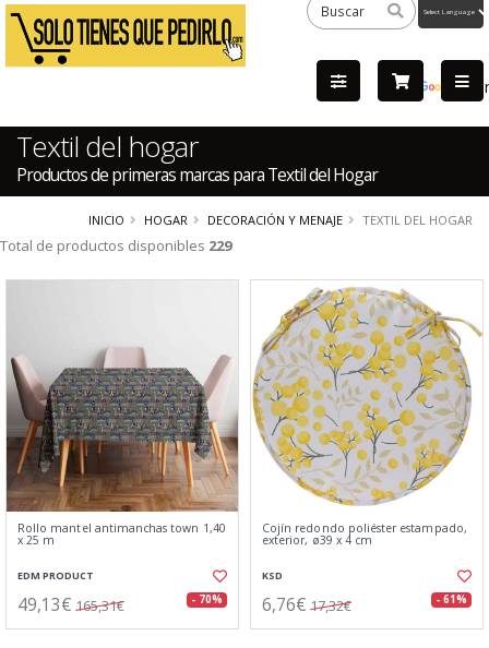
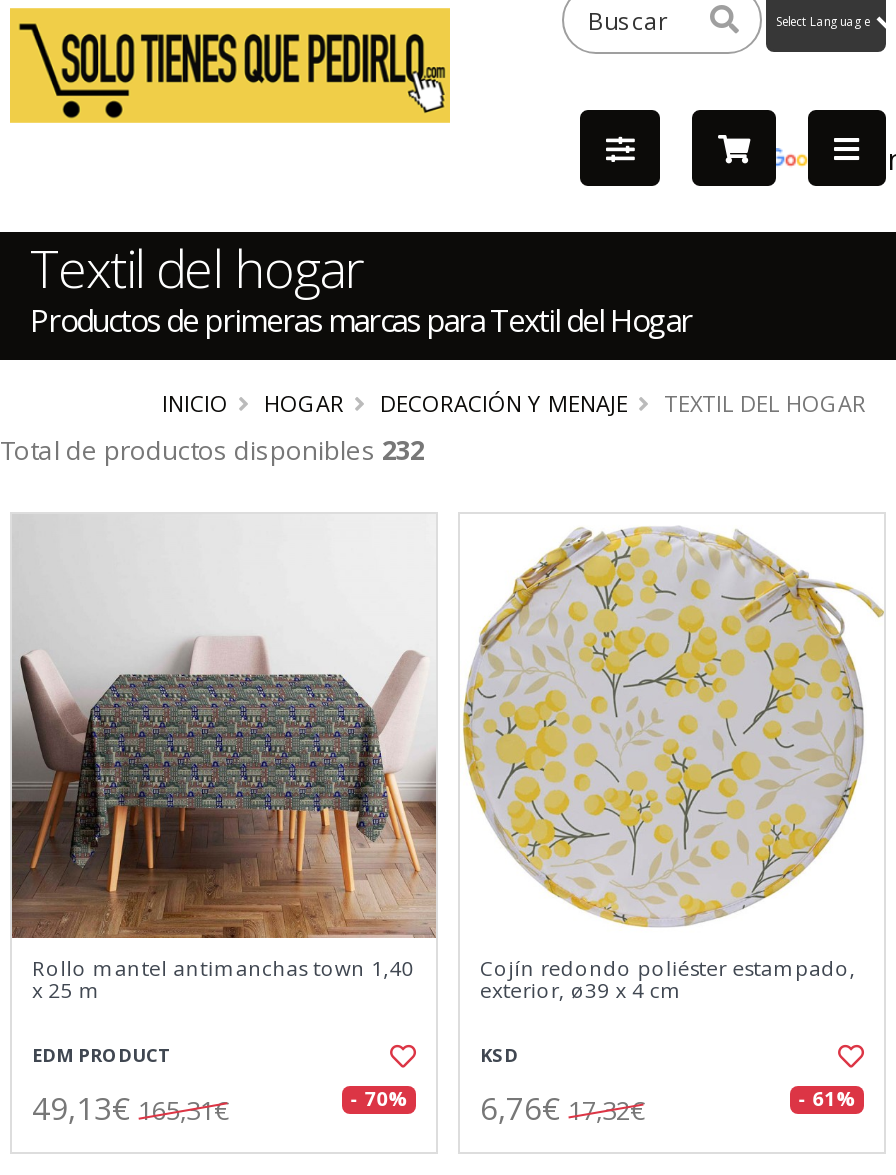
[0,236,231,255] Total de productos disponibles 229 -> [0,432,424,468] Total de productos disponibles 232

